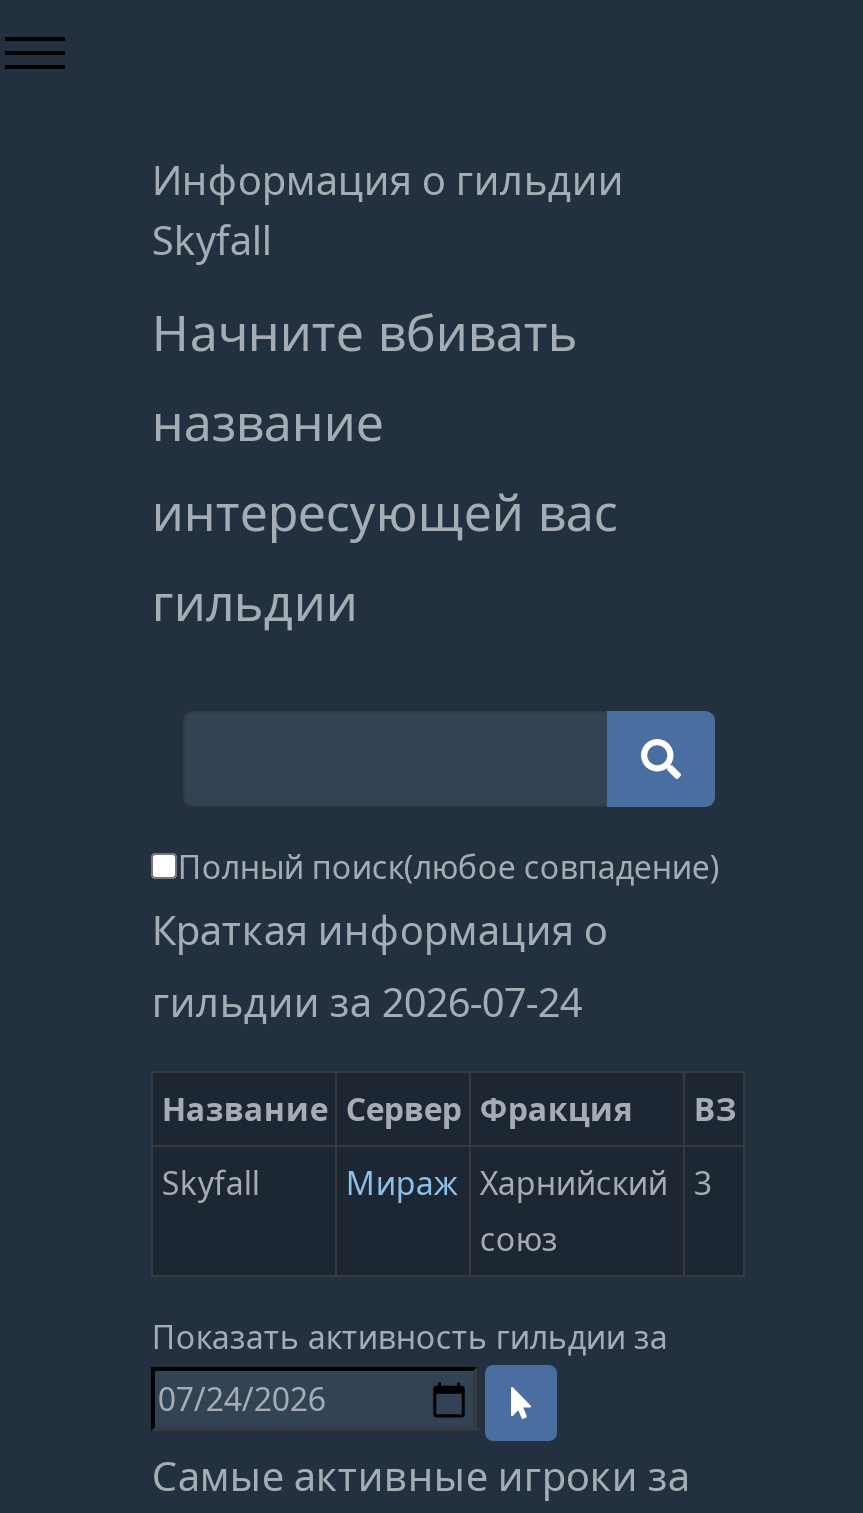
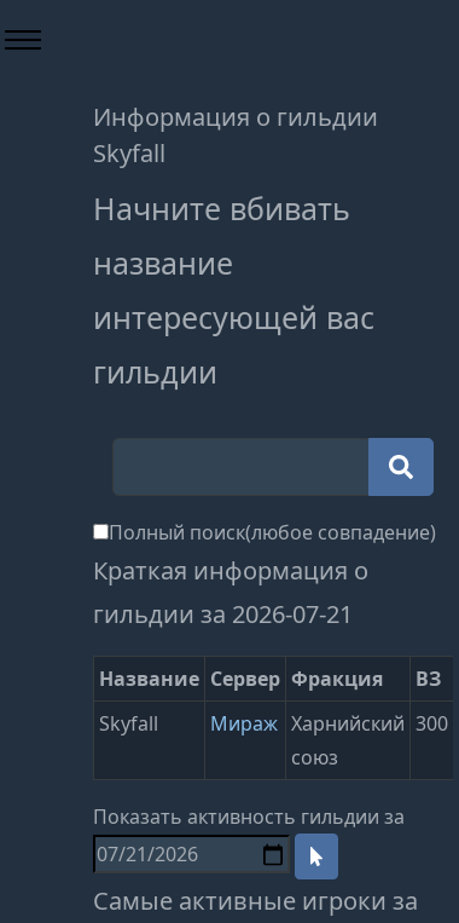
[152,975,582,1029] гильдии за 2026-07-24 -> [93,598,353,630] гильдии за 2026-07-21
[162,1161,712,1205] Skyfall Мираж Харнийский 3 -> [100,710,449,737] Skyfall Мираж Харнийский 300

